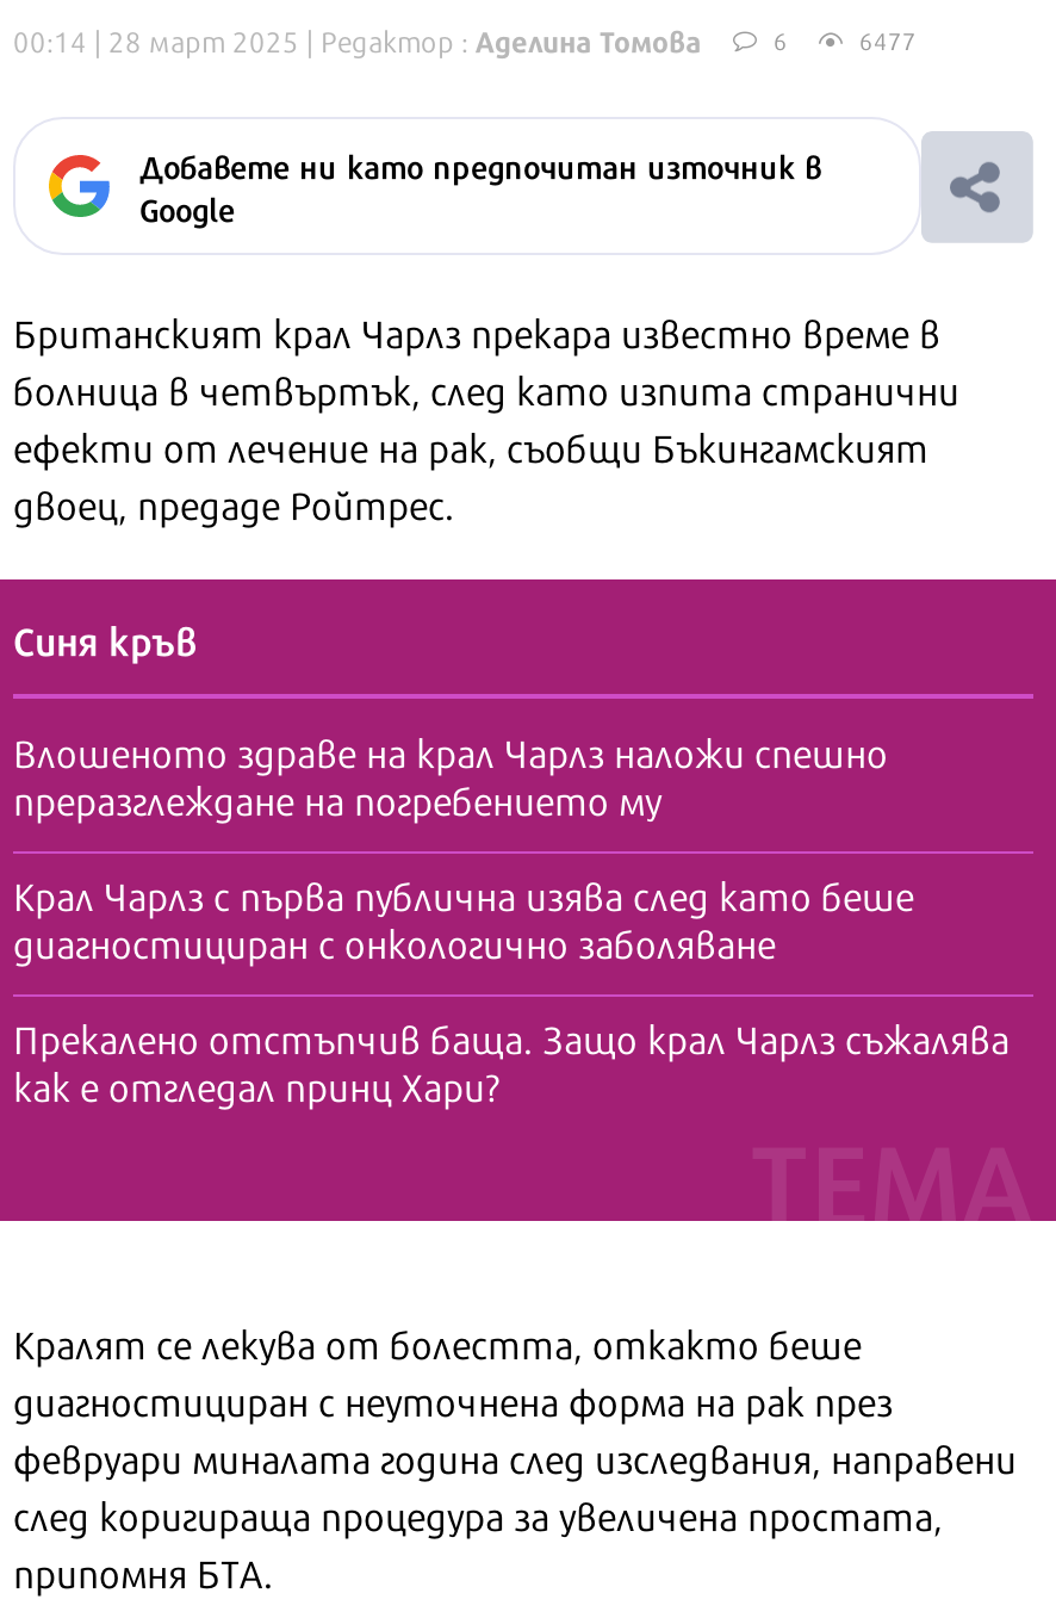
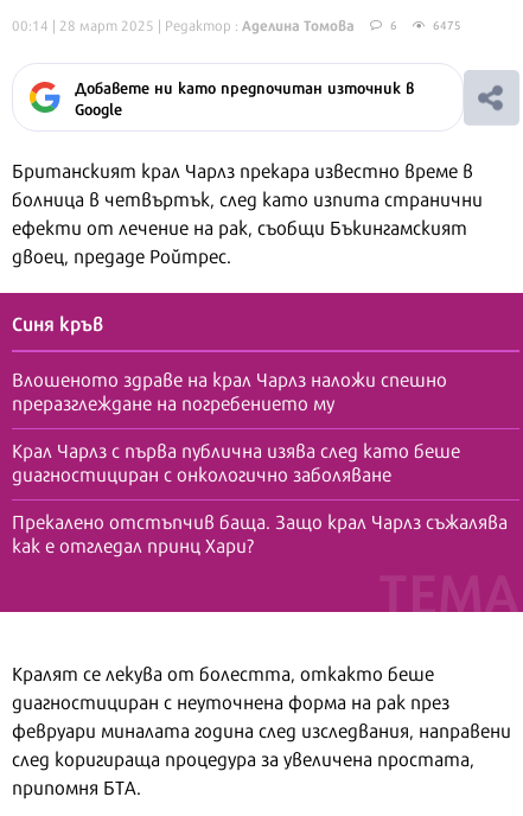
[859,21,917,57] 6477 -> [433,15,461,33] 6475

